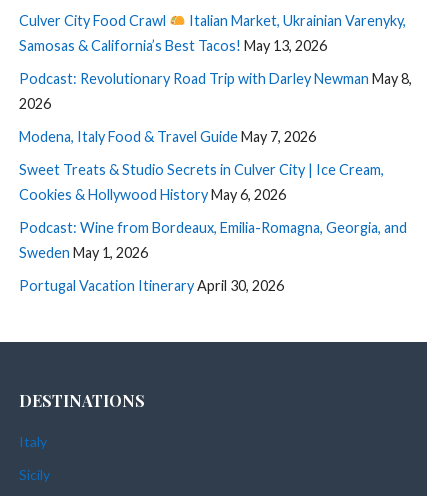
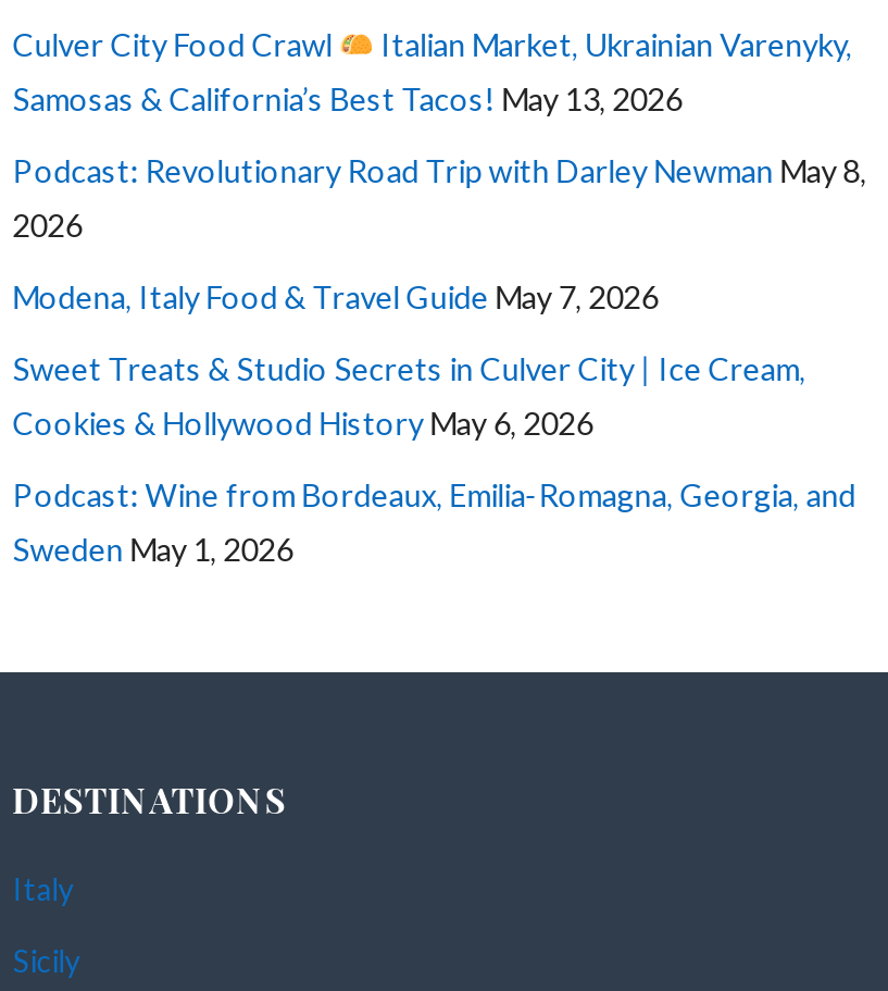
[19,277,284,294] Portugal Vacation Itinerary April 30, 2026 -> none

